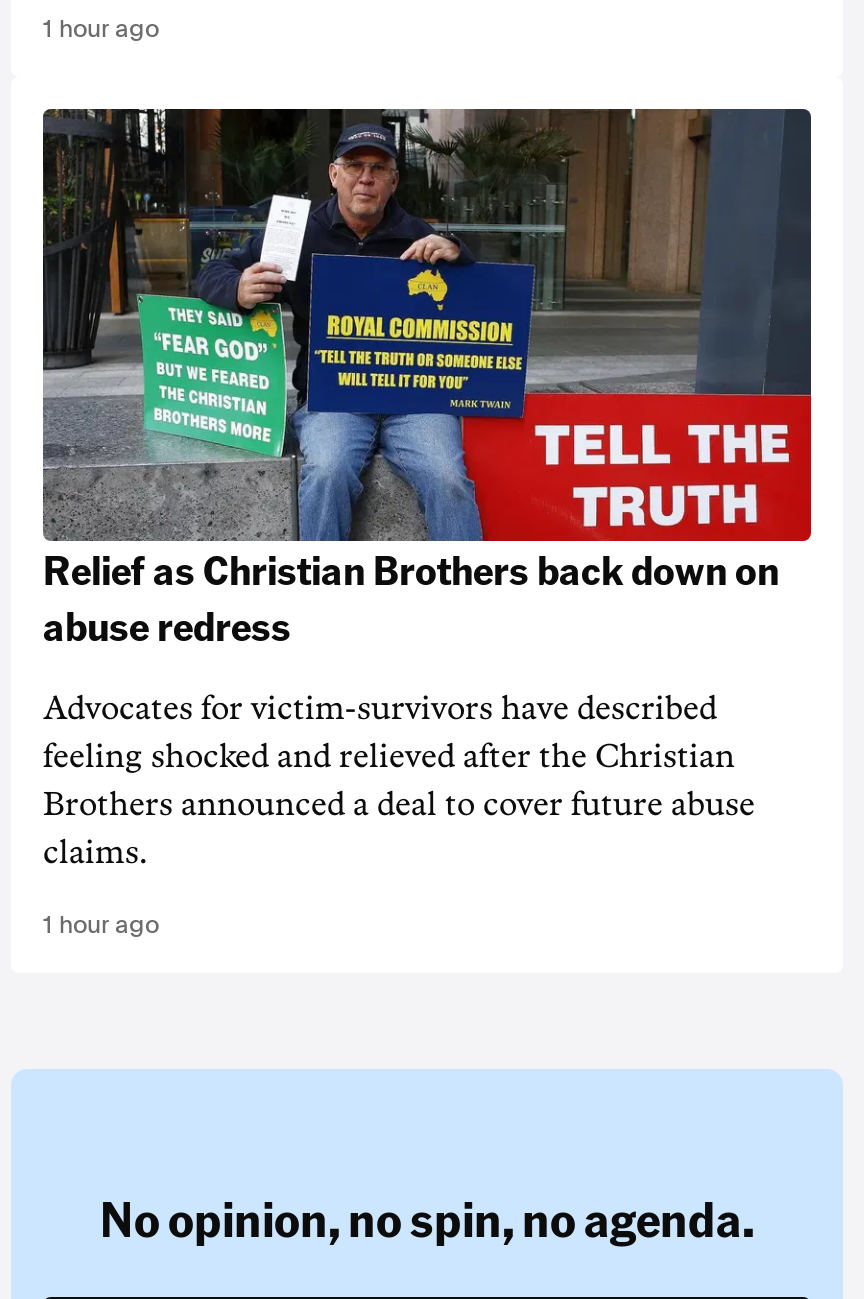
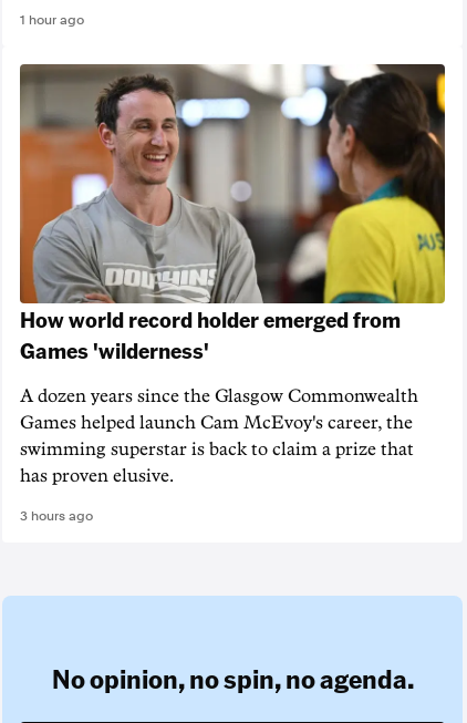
[41,107,813,651] [image] | Relief as Christian Brothers back down on | abuse redress -> [19,63,446,364] [image] | How world record holder emerged from | Games 'wilderness'
[43,693,717,725] Advocates for victim-survivors have described -> [20,388,418,405] A dozen years since the Glasgow Commonwealth
[43,741,735,773] feeling shocked and relieved after the Christian -> [20,414,413,432] Games helped launch Cam McEvoy's career, the
[43,789,755,821] Brothers announced a deal to cover future abuse -> [20,441,414,458] swimming superstar is back to claim a prize that
[43,837,147,869] claims. -> [20,467,174,485] has proven elusive.
[43,911,159,939] 1 hour ago -> [20,508,93,524] 3 hours ago

